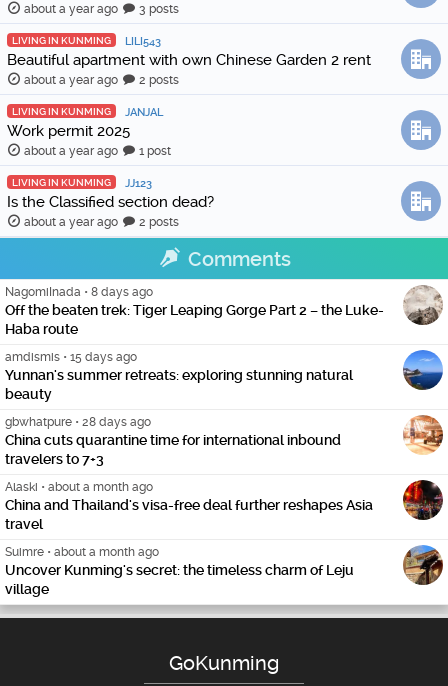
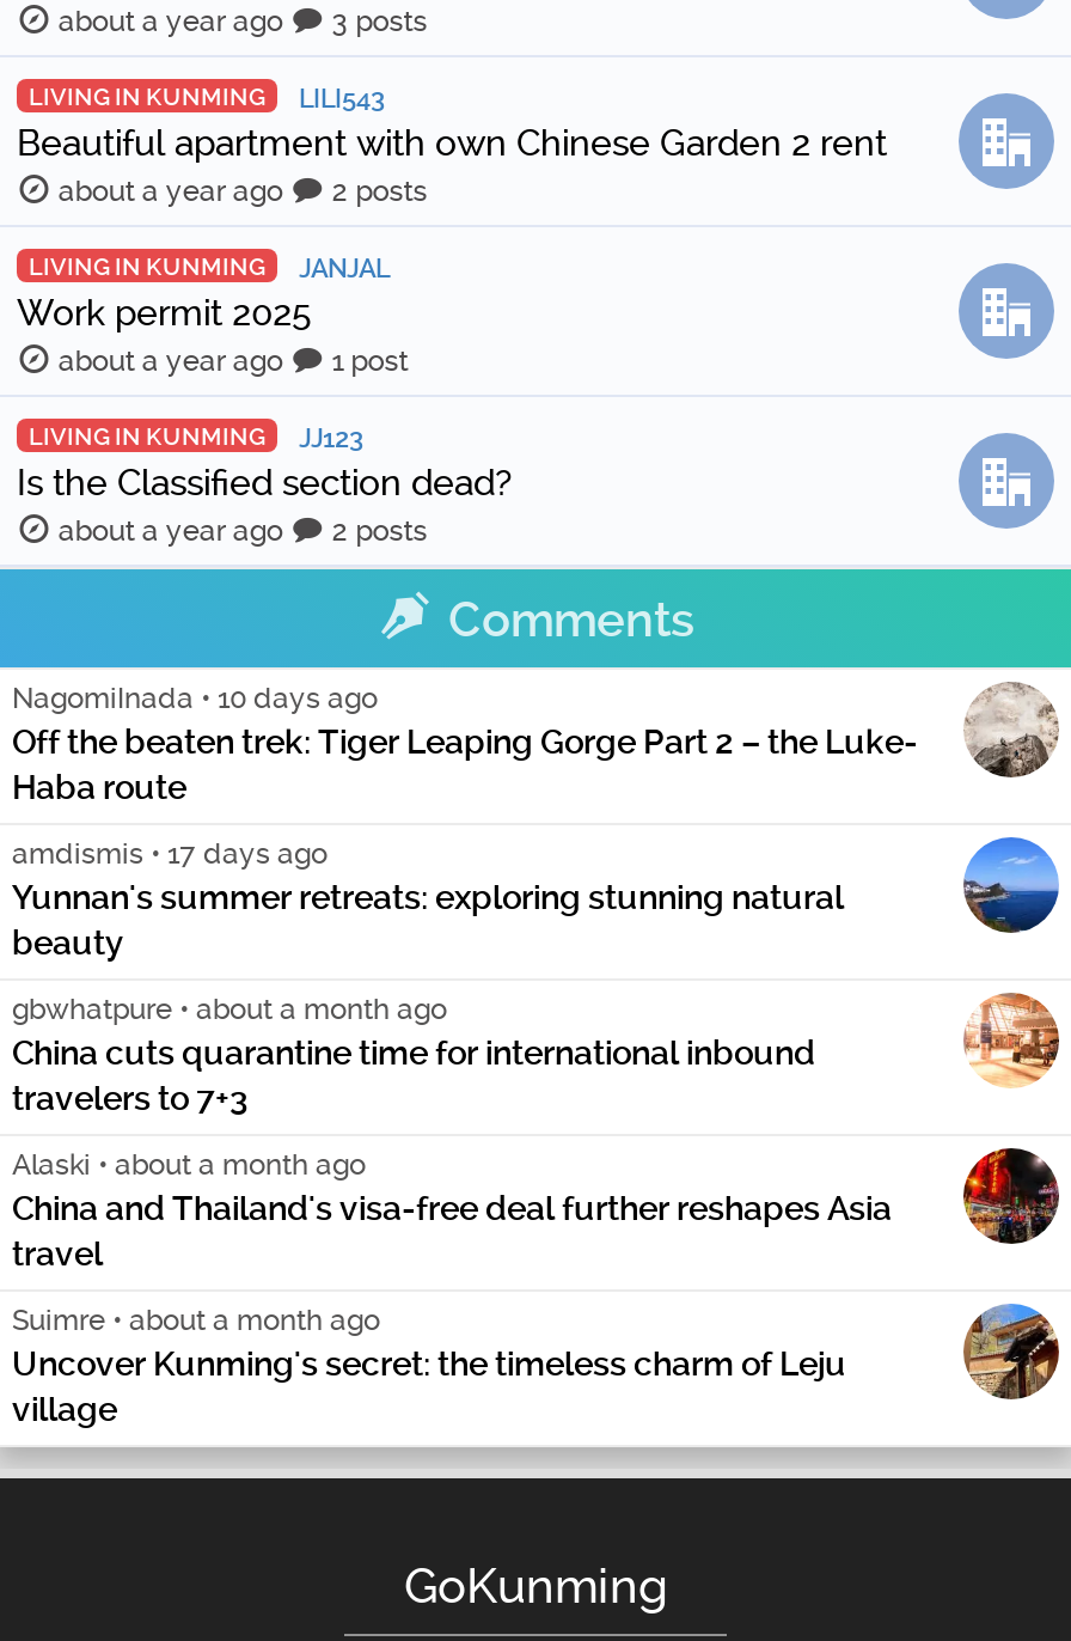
[5,285,153,299] NagomiInada • 8 days ago -> [12,682,378,715] NagomiInada • 10 days ago
[5,350,137,364] amdismis • 15 days ago -> [12,837,328,871] amdismis • 17 days ago
[5,415,151,429] gbwhatpure • 28 days ago -> [12,993,447,1026] gbwhatpure • about a month ago

